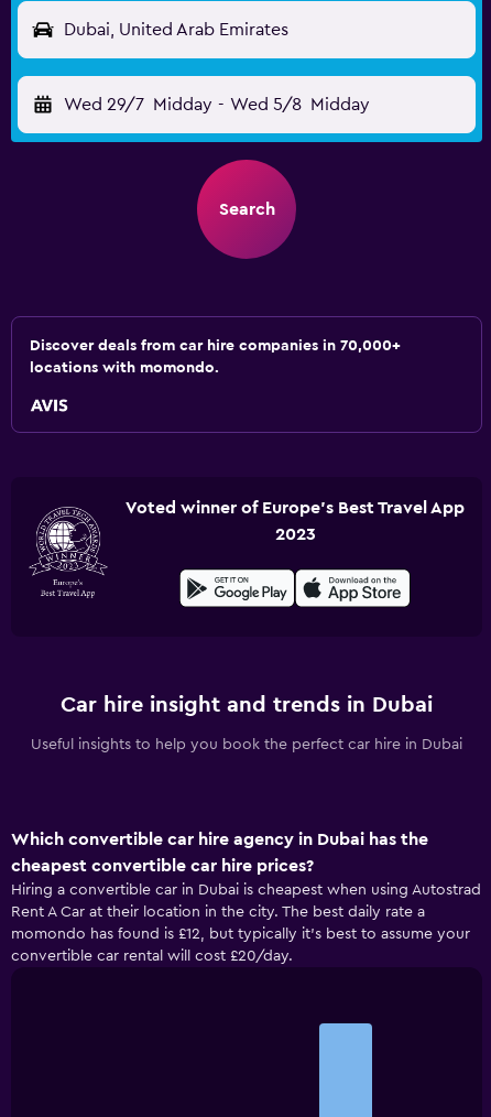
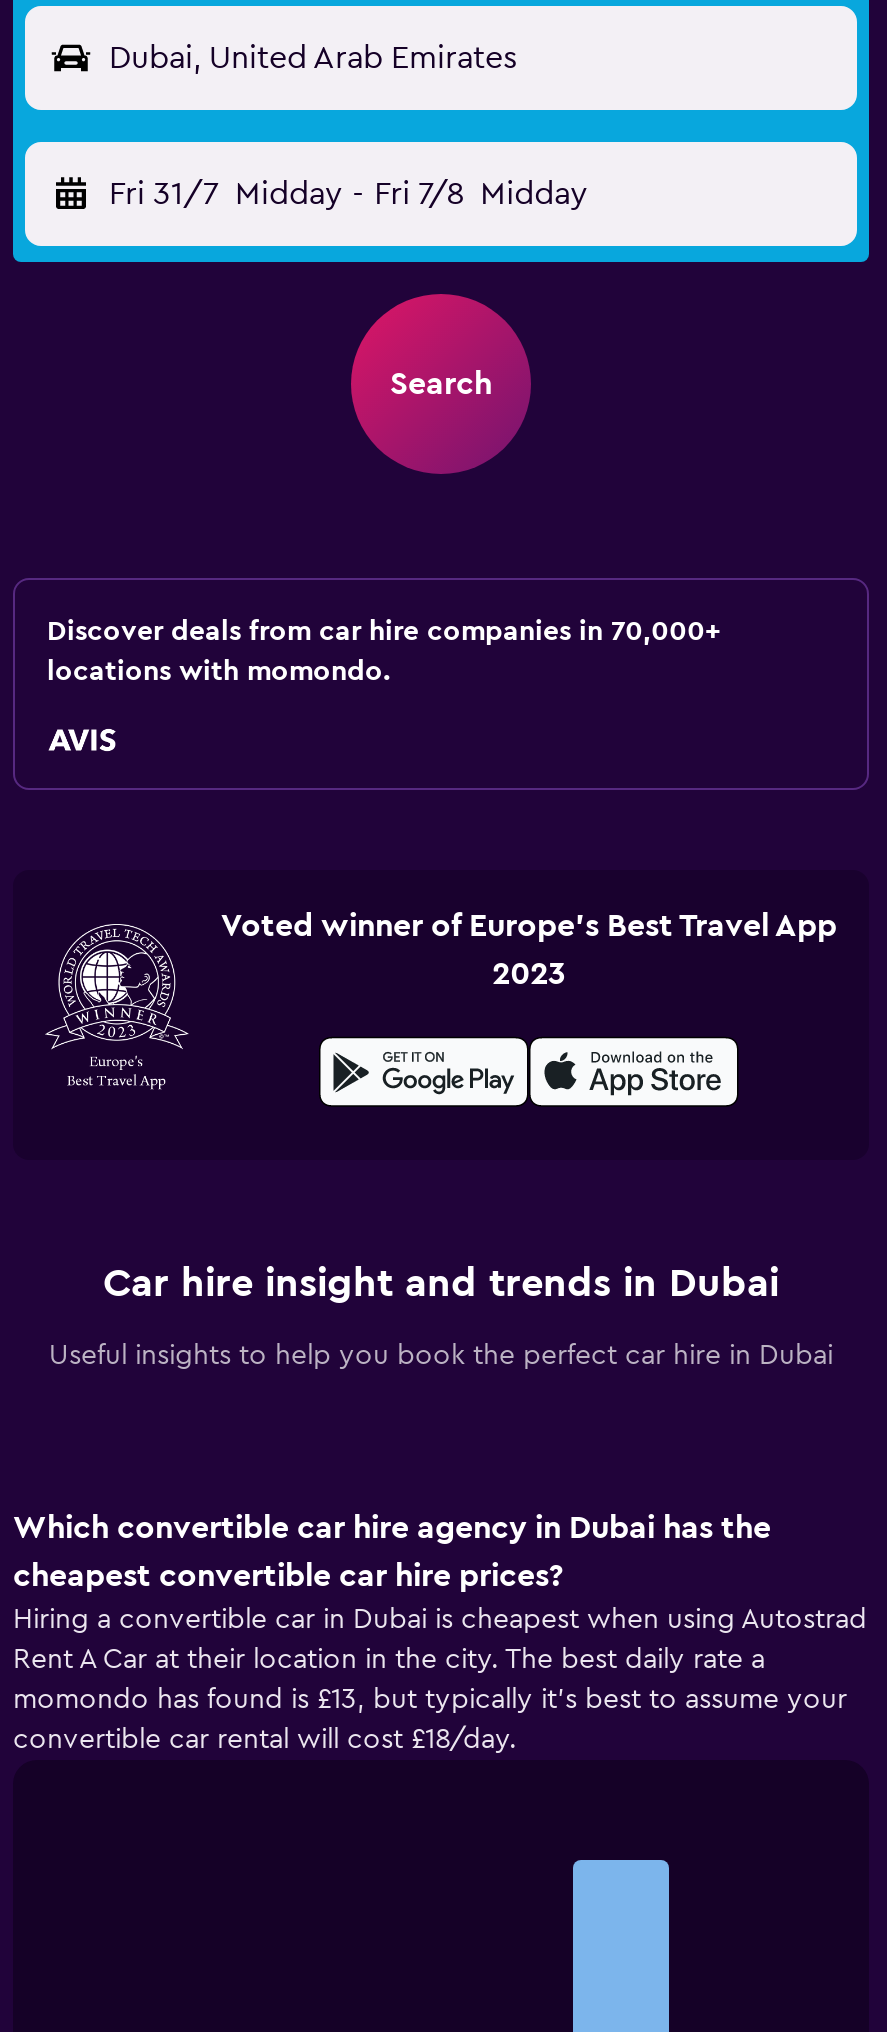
[64,96,369,113] Wed 29/7 Midday - Wed 5/8 Midday -> [109,178,588,210] Fri 31/7 Midday - Fri 7/8 Midday
[11,926,470,942] momondo has found is £12, but typically it’s best to assume your -> [13,1686,847,1714] momondo has found is £13, but typically it’s best to assume your
[11,948,293,964] convertible car rental will cost £20/day. -> [13,1726,517,1754] convertible car rental will cost £18/day.

